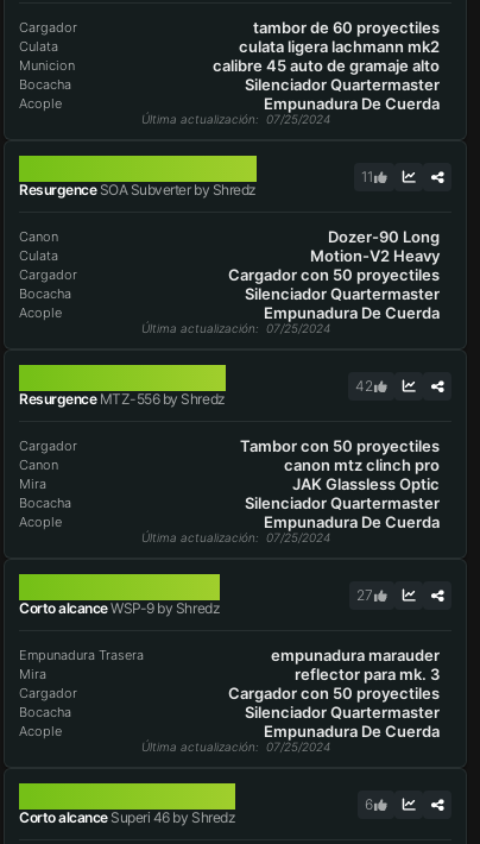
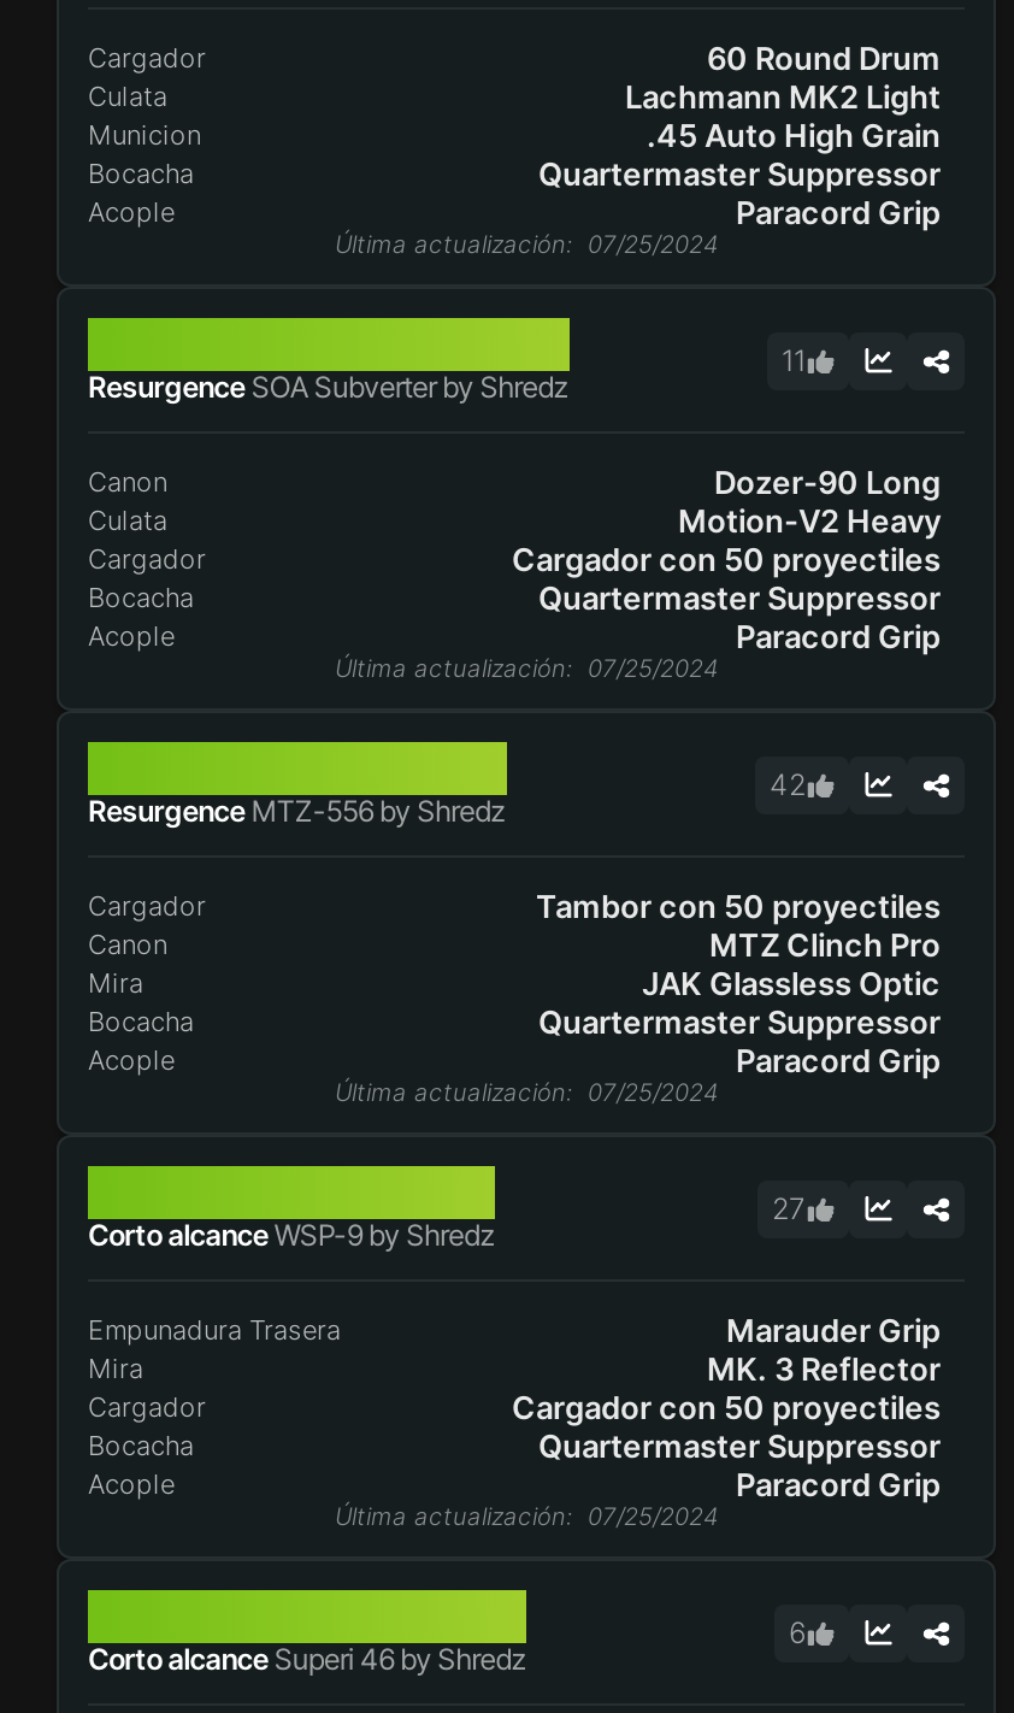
[253,18,440,37] tambor de 60 proyectiles -> [707,39,941,77] 60 Round Drum
[239,37,440,56] culata ligera lachmann mk2 -> [625,77,941,116] Lachmann MK2 Light
[213,56,440,75] calibre 45 auto de gramaje alto -> [647,116,941,154] .45 Auto High Grain
[245,75,440,94] Silenciador Quartermaster -> [538,154,941,193] Quartermaster Suppressor
[264,94,440,113] Empunadura De Cuerda -> [736,193,941,231] Paracord Grip
[245,284,440,303] Silenciador Quartermaster -> [538,578,941,617] Quartermaster Suppressor
[264,303,440,322] Empunadura De Cuerda -> [736,617,941,655] Paracord Grip
[284,455,440,474] canon mtz clinch pro -> [709,925,941,964] MTZ Clinch Pro
[245,493,440,512] Silenciador Quartermaster -> [538,1002,941,1041] Quartermaster Suppressor
[264,512,440,531] Empunadura De Cuerda -> [736,1041,941,1079] Paracord Grip
[271,645,440,665] empunadura marauder -> [726,1311,941,1349] Marauder Grip
[295,665,440,684] reflector para mk. 3 -> [707,1349,941,1388] MK. 3 Reflector
[245,703,440,722] Silenciador Quartermaster -> [538,1426,941,1465] Quartermaster Suppressor
[264,722,440,741] Empunadura De Cuerda -> [736,1465,941,1503] Paracord Grip

